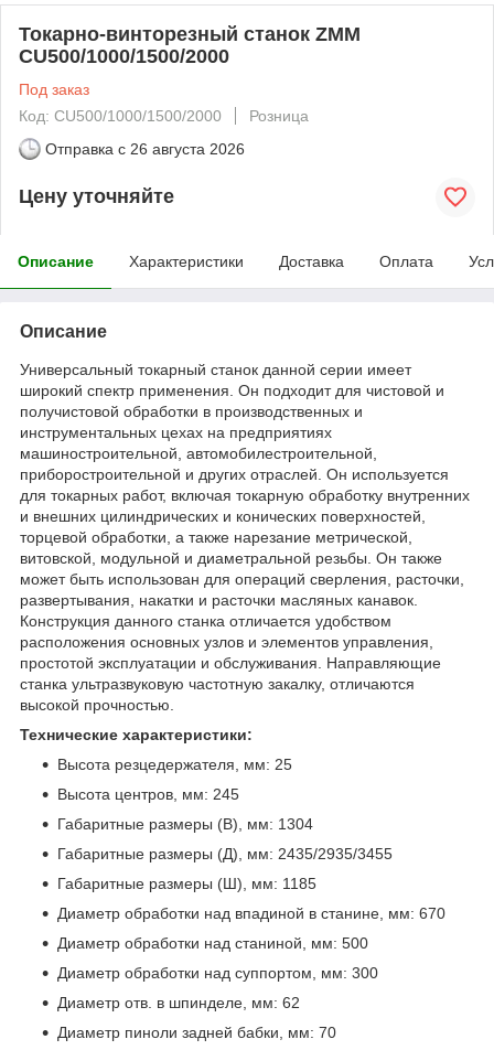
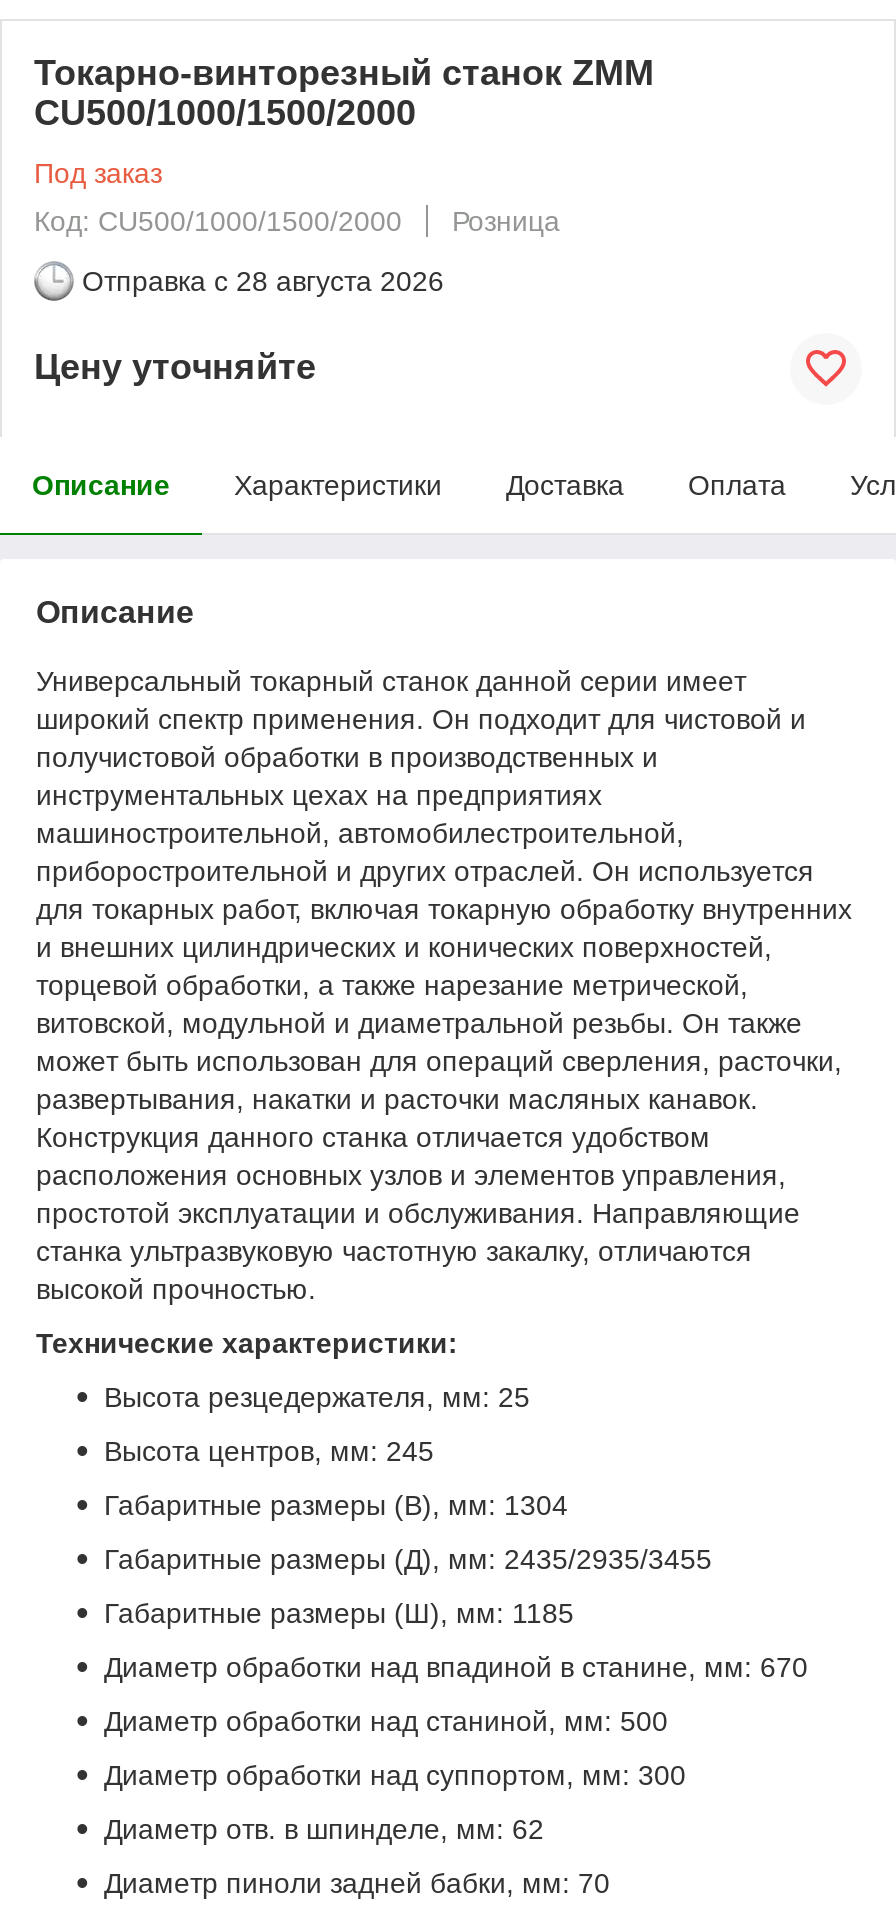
[45,140,245,158] Отправка с 26 августа 2026 -> [82,265,444,297] Отправка с 28 августа 2026

